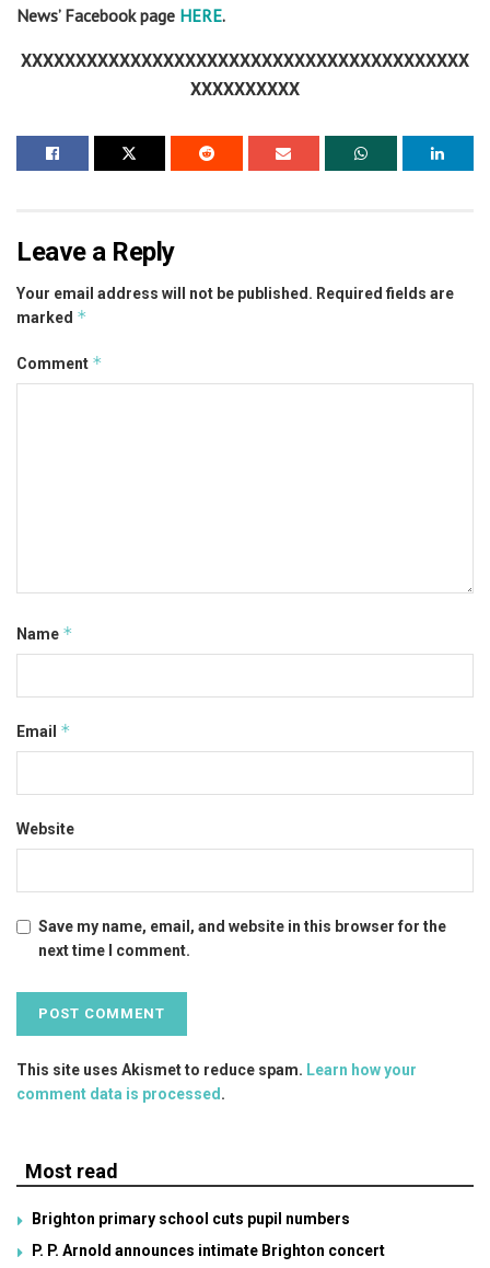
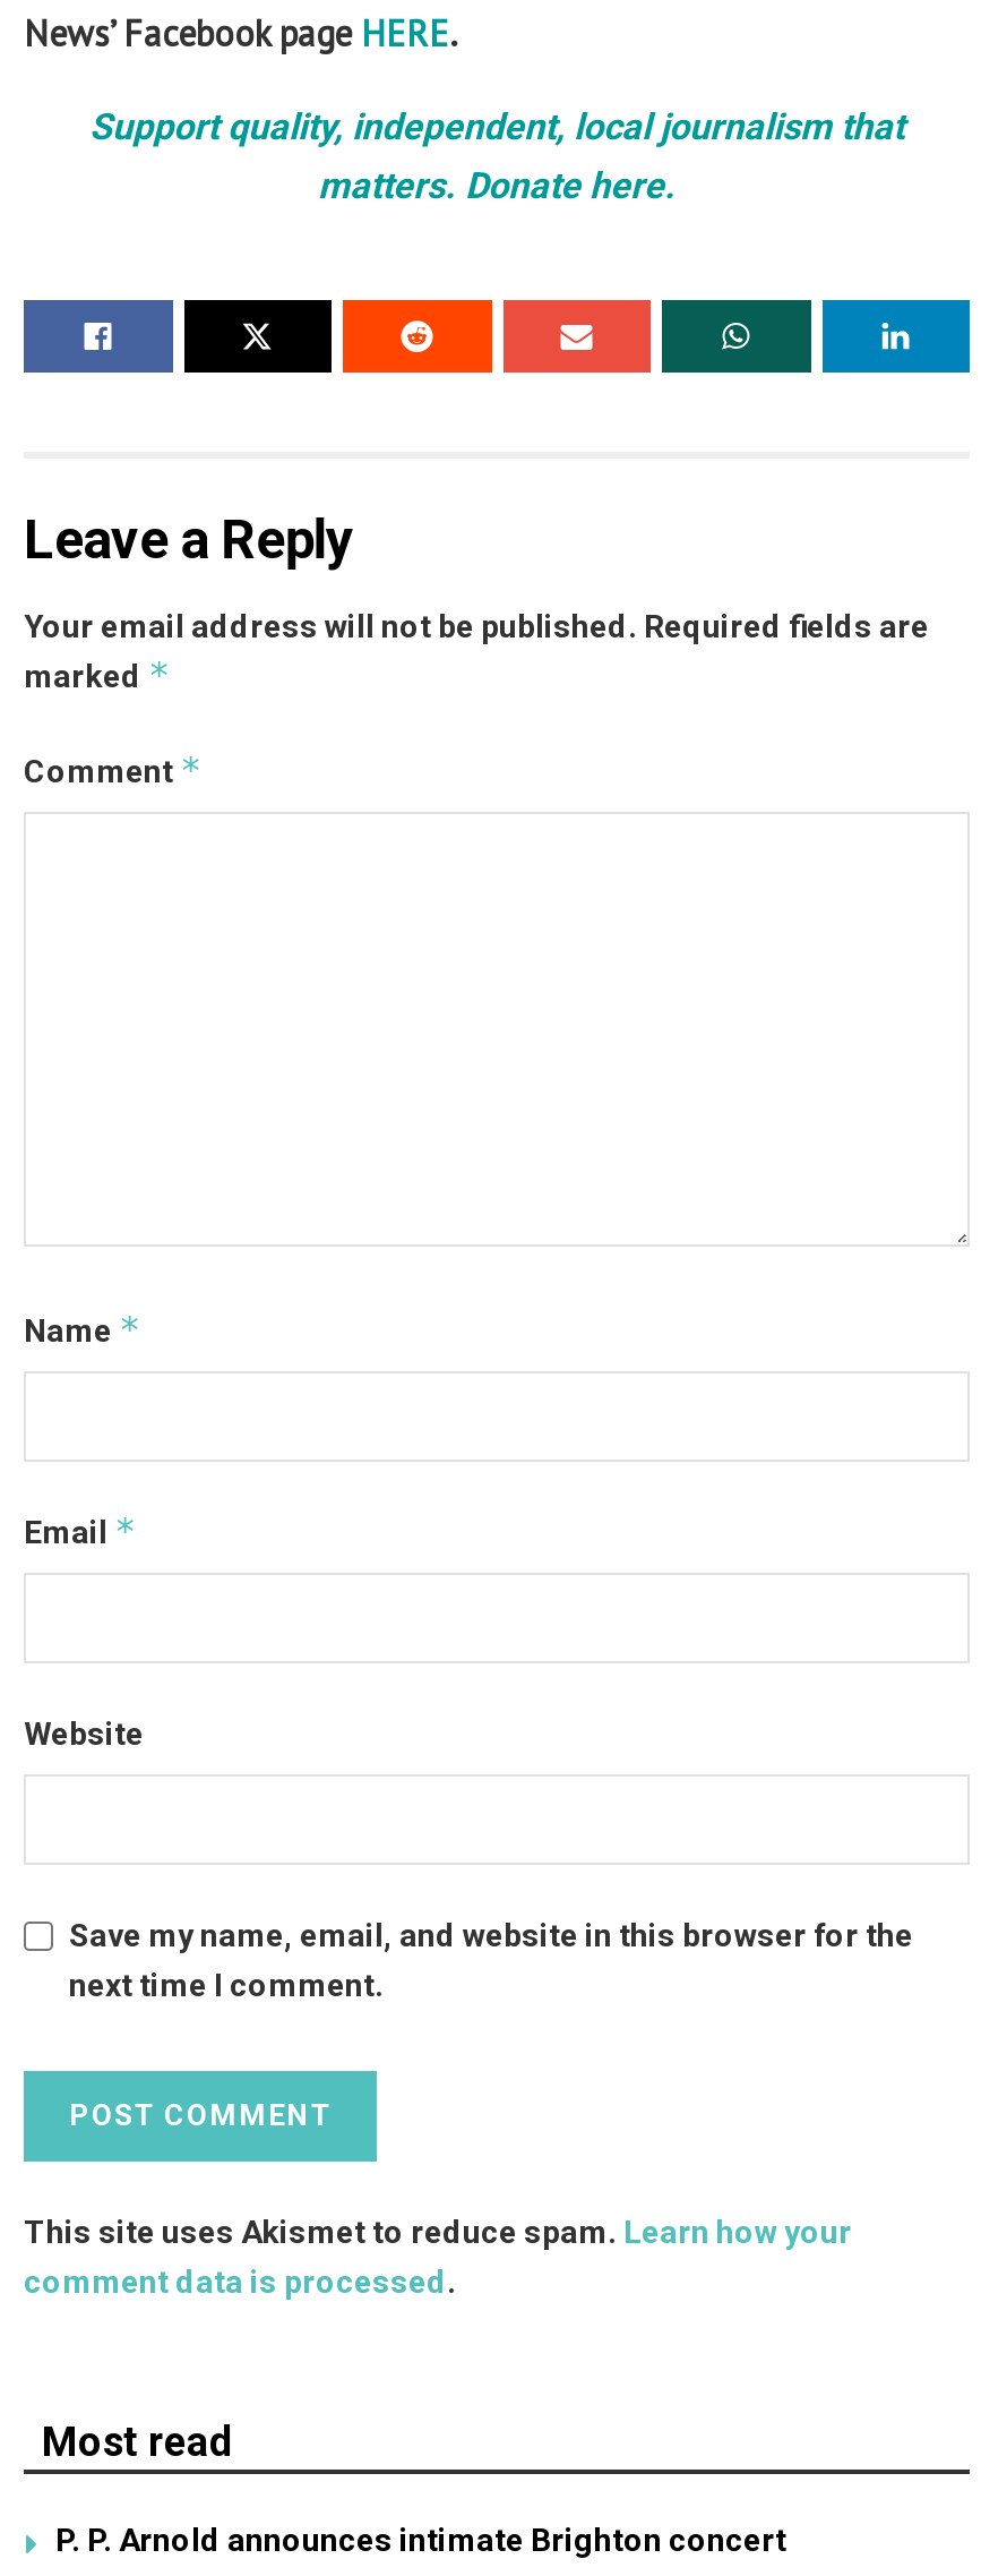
[21,51,469,100] XXXXXXXXXXXXXXXXXXXXXXXXXXXXXXXXXXXXXXXXX | XXXXXXXXXX -> [89,105,904,207] Support quality, independent, local journalism that | matters. Donate here.
[32,1211,350,1228] Brighton primary school cuts pupil numbers -> none

